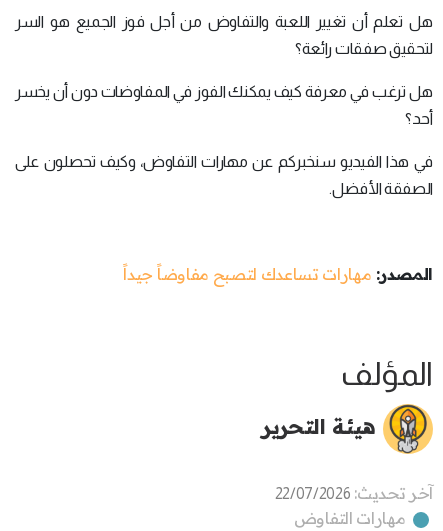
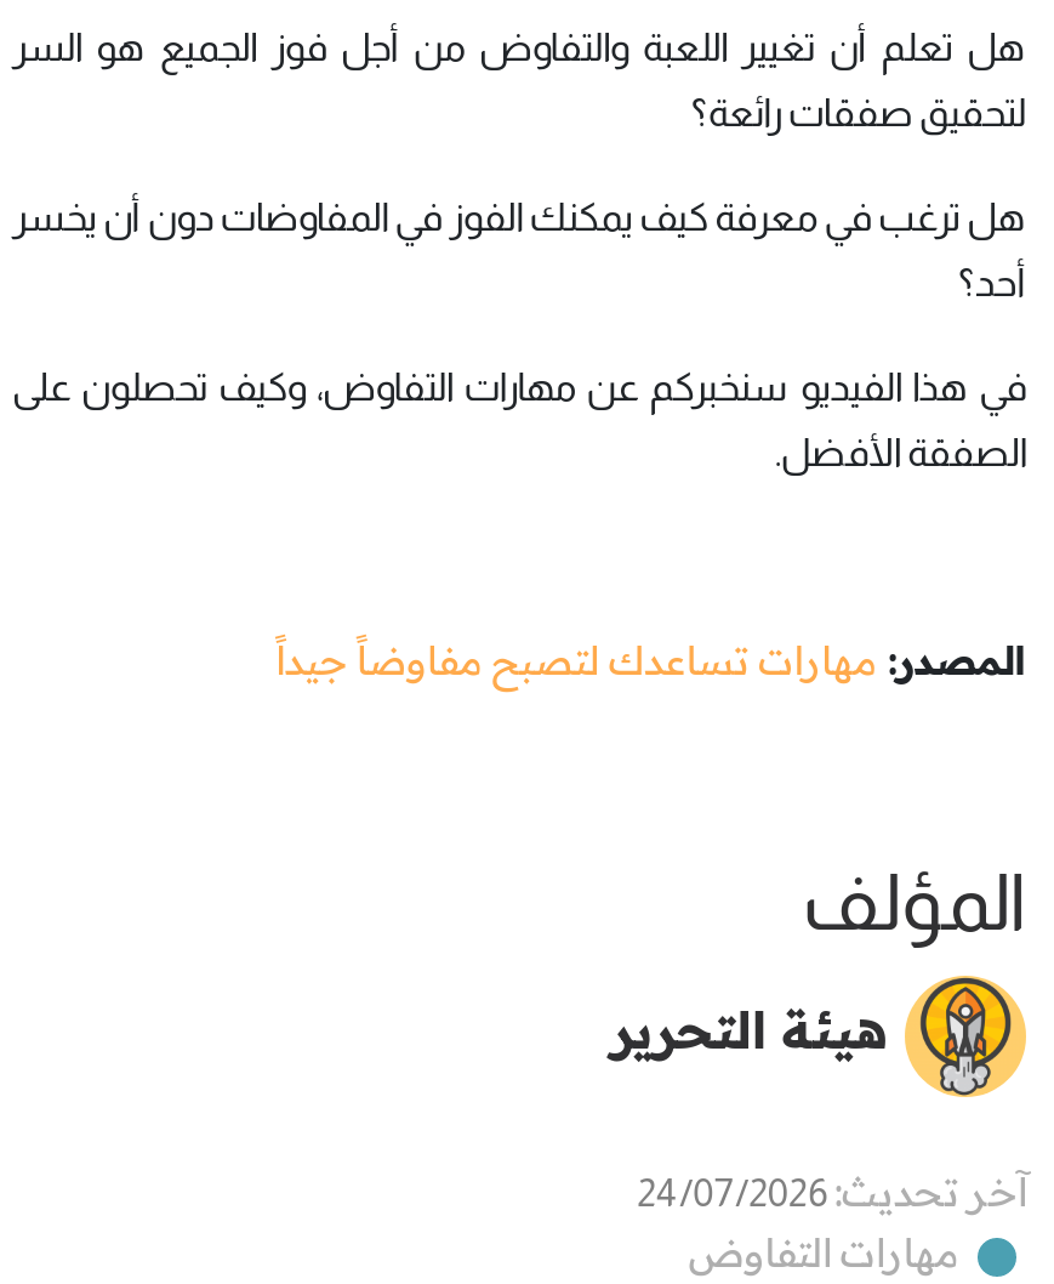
[275,483,433,503] آخر تحديث: 22/07/2026 -> [637,1167,1026,1216] آخر تحديث: 24/07/2026

